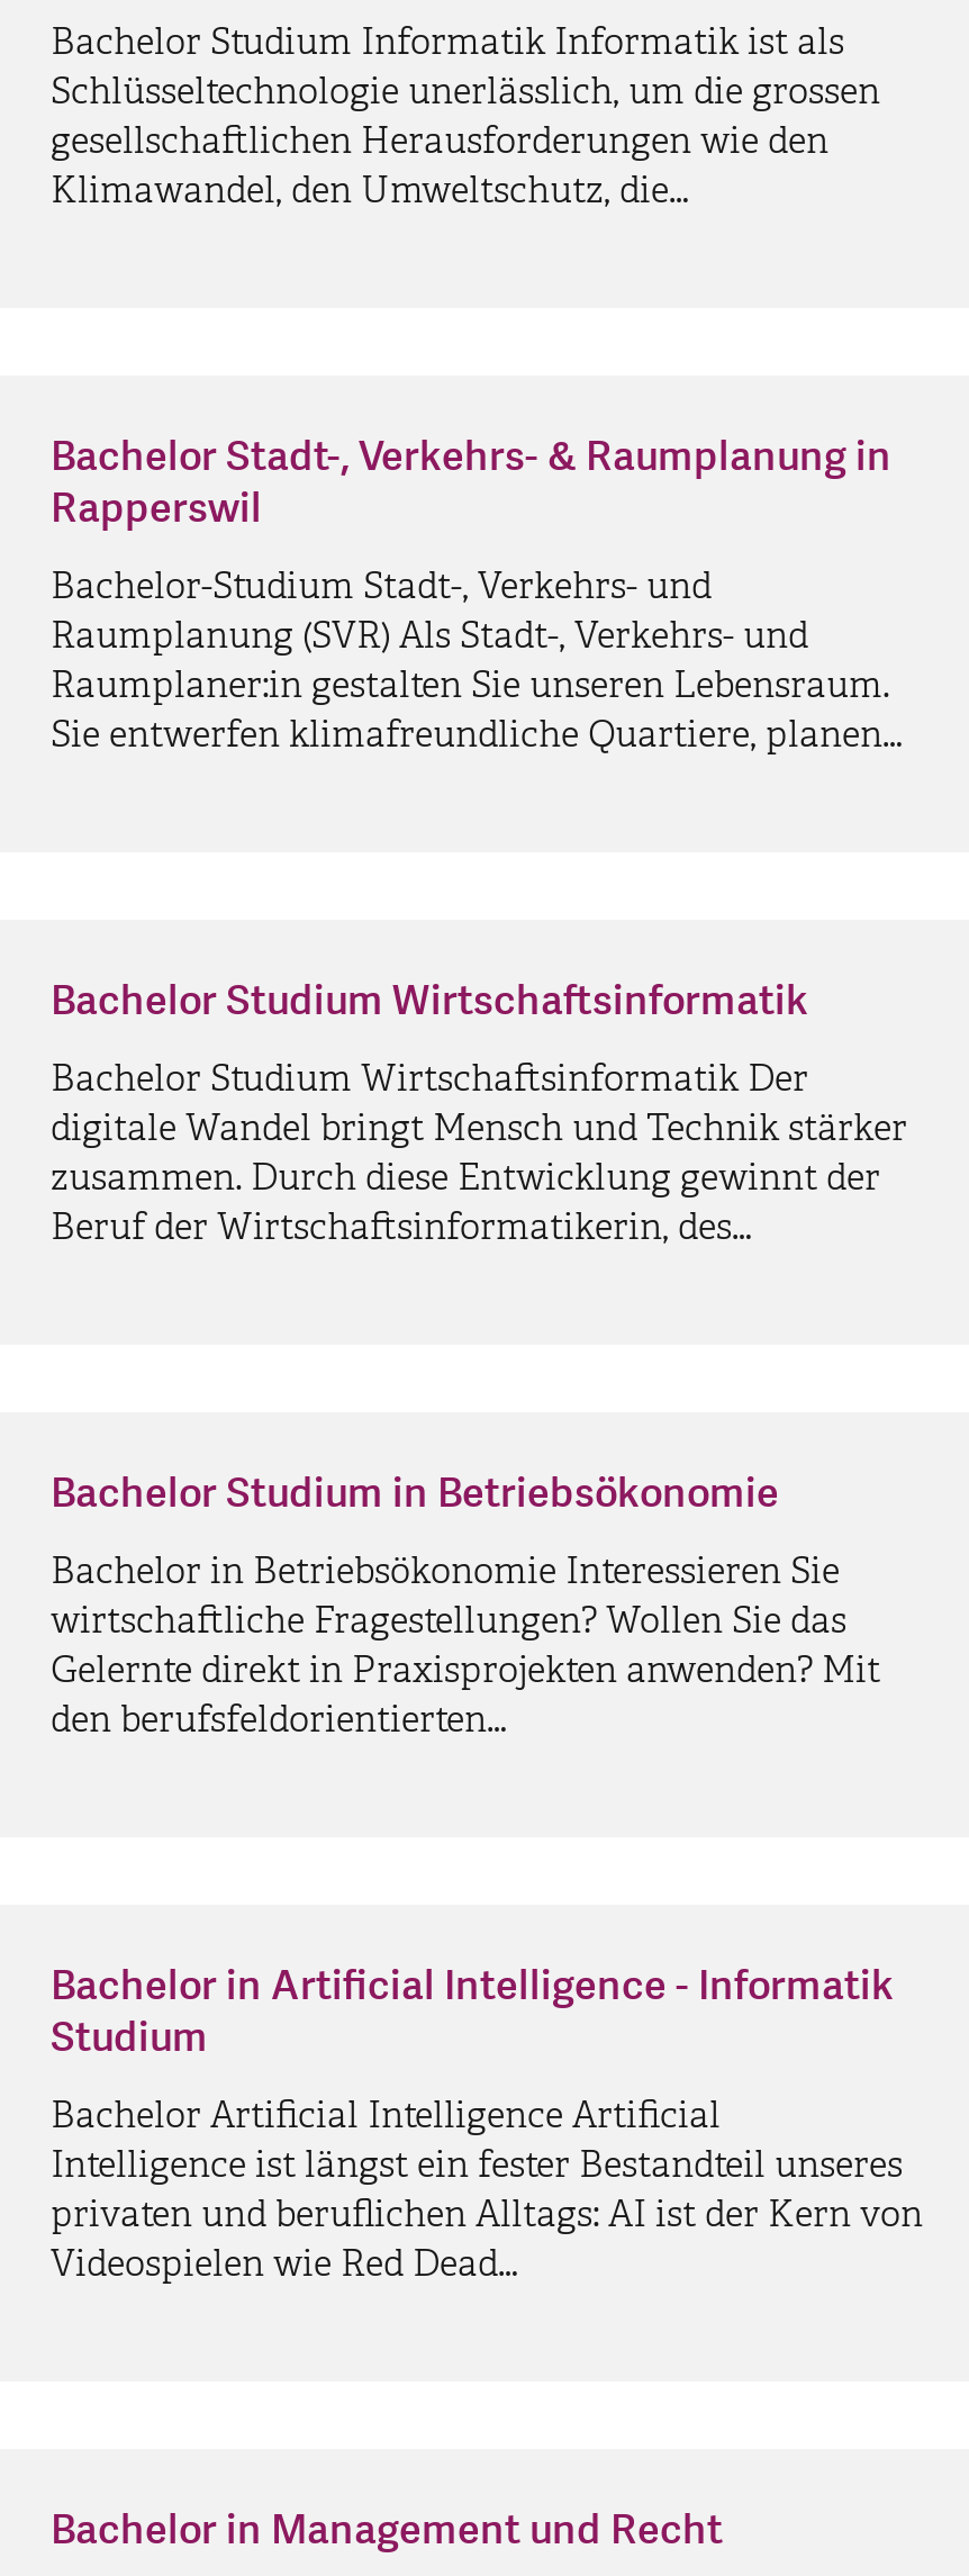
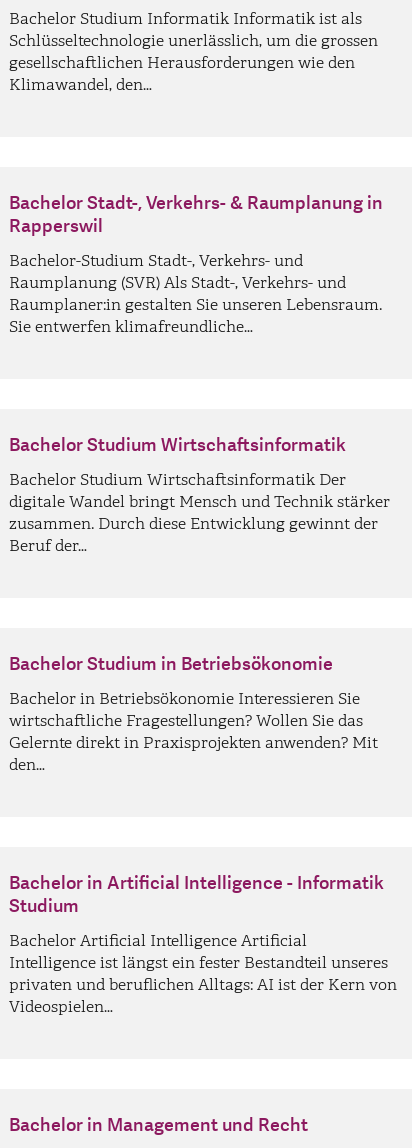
[51,168,689,213] Klimawandel, den Umweltschutz, die… -> [9,75,152,95] Klimawandel, den…
[51,712,903,757] Sie entwerfen klimafreundliche Quartiere, planen… -> [9,317,253,337] Sie entwerfen klimafreundliche…
[51,1204,752,1249] Beruf der Wirtschaftsinformatikerin, des… -> [9,536,87,556] Beruf der…
[51,1697,507,1742] den berufsfeldorientierten… -> [9,755,45,775] den…
[51,2241,518,2286] Videospielen wie Red Dead… -> [9,997,113,1017] Videospielen…

